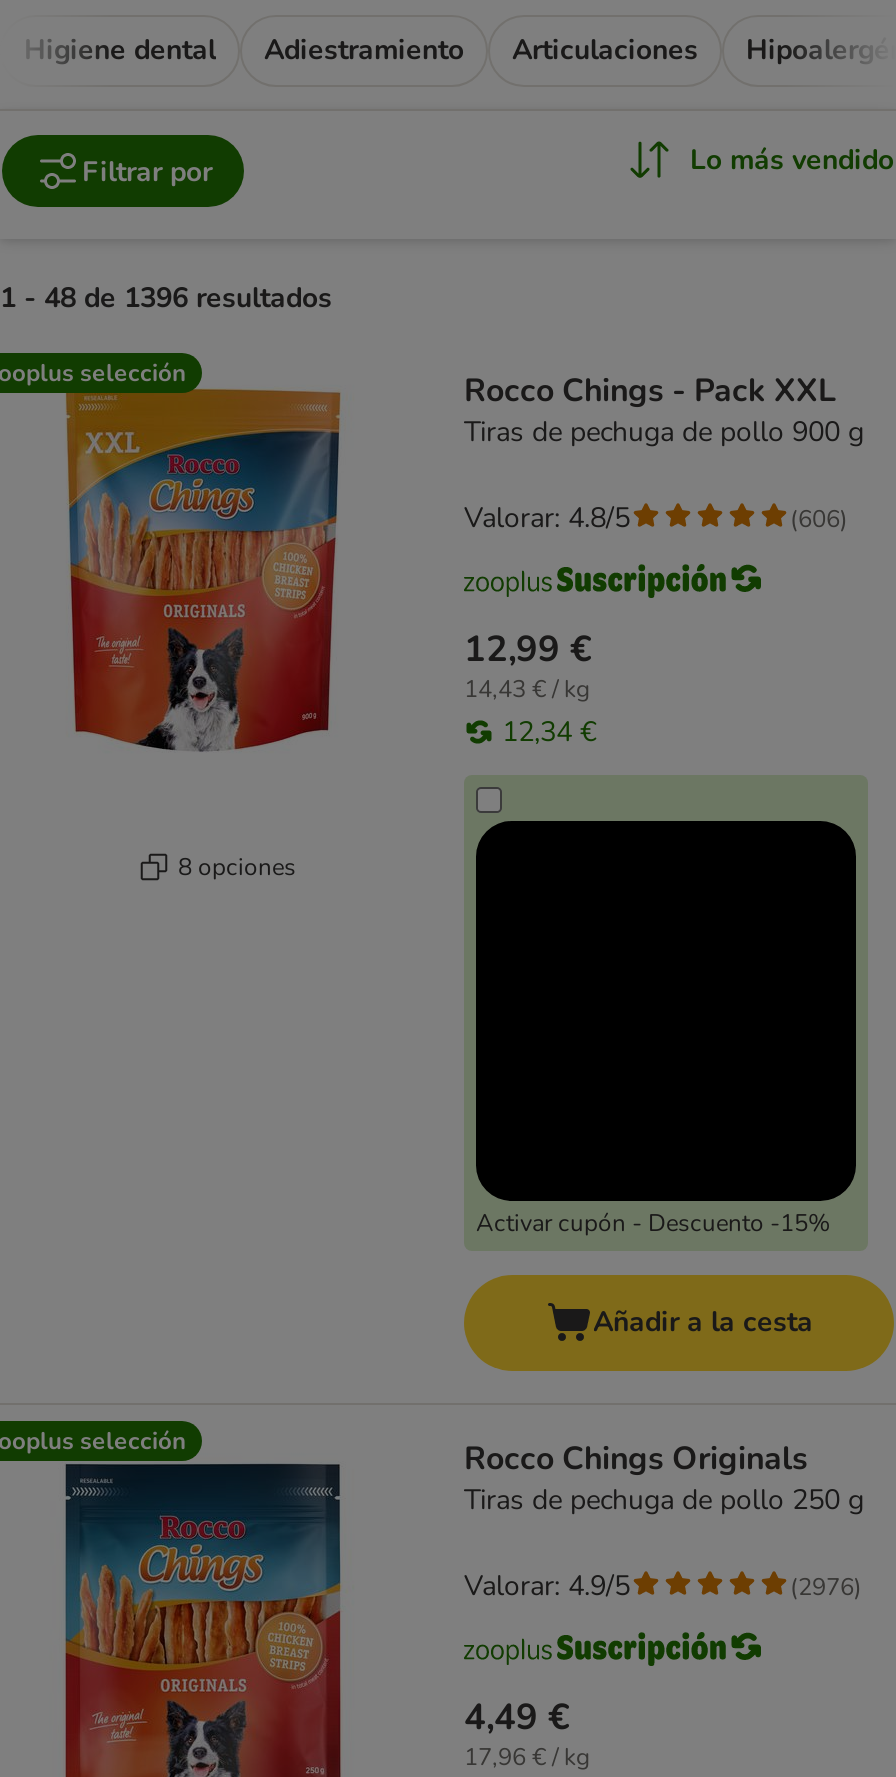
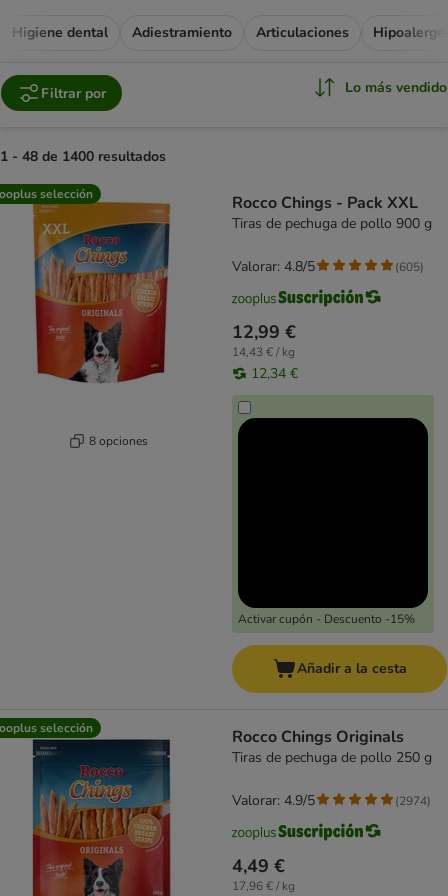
[0,279,332,317] 1 - 48 de 1396 resultados -> [0,147,166,166] 1 - 48 de 1400 resultados
[790,502,848,534] (606) -> [395,259,424,275] (605)
[790,1570,862,1602] (2976) -> [395,793,431,809] (2974)

